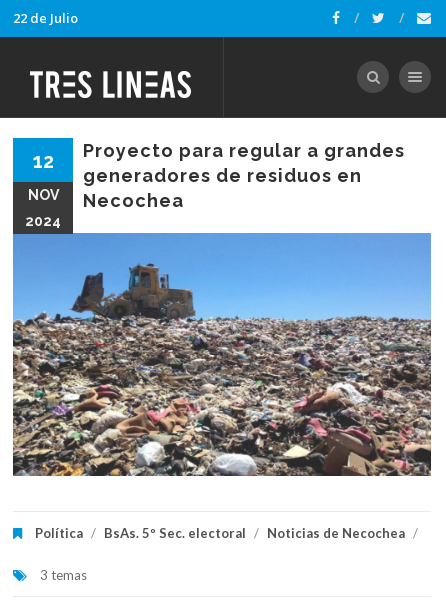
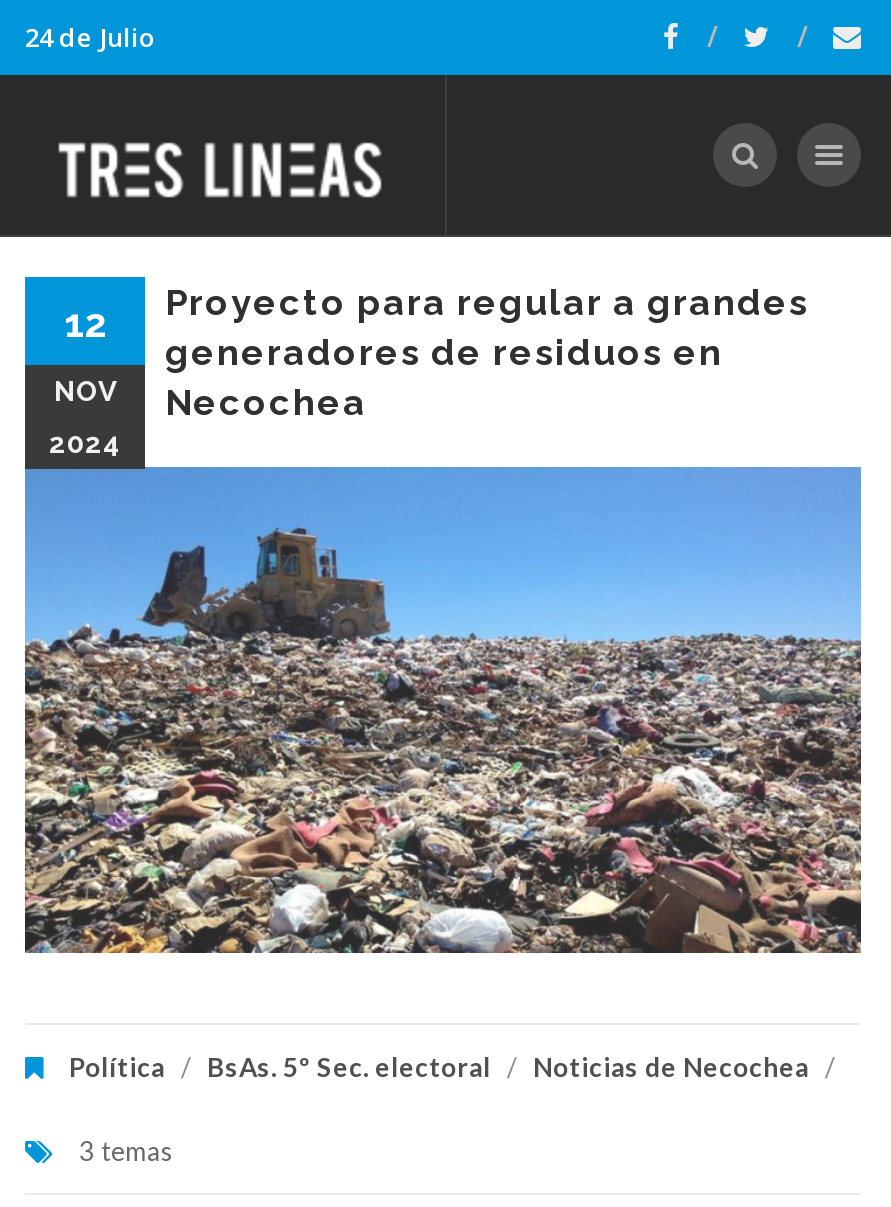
[13,9,78,27] 22 de Julio -> [25,19,155,55] 24 de Julio

